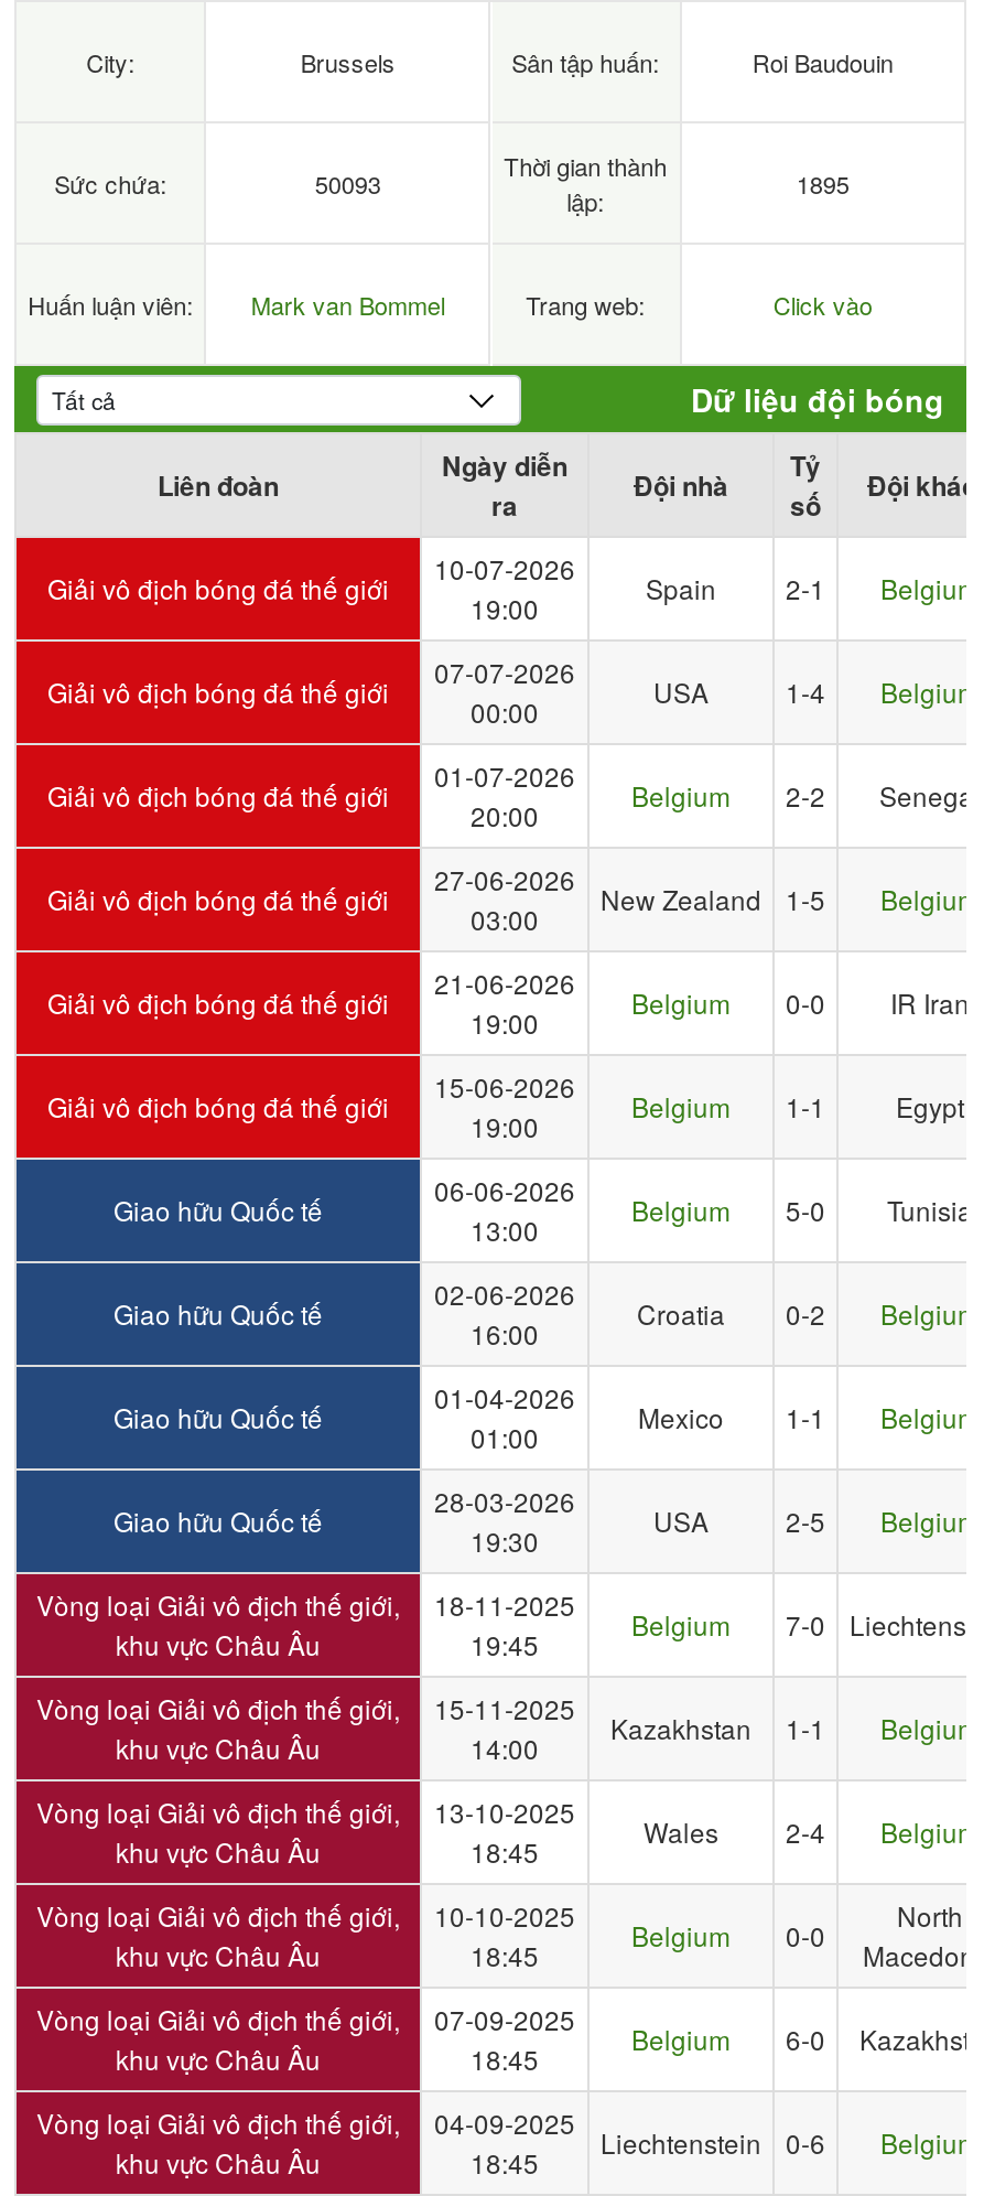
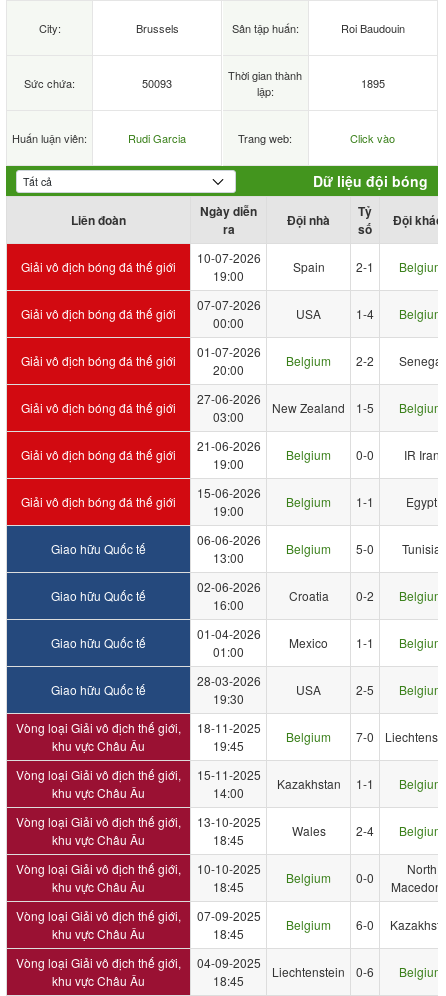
[251,287,445,322] Mark van Bommel -> [128,130,186,146] Rudi Garcia

